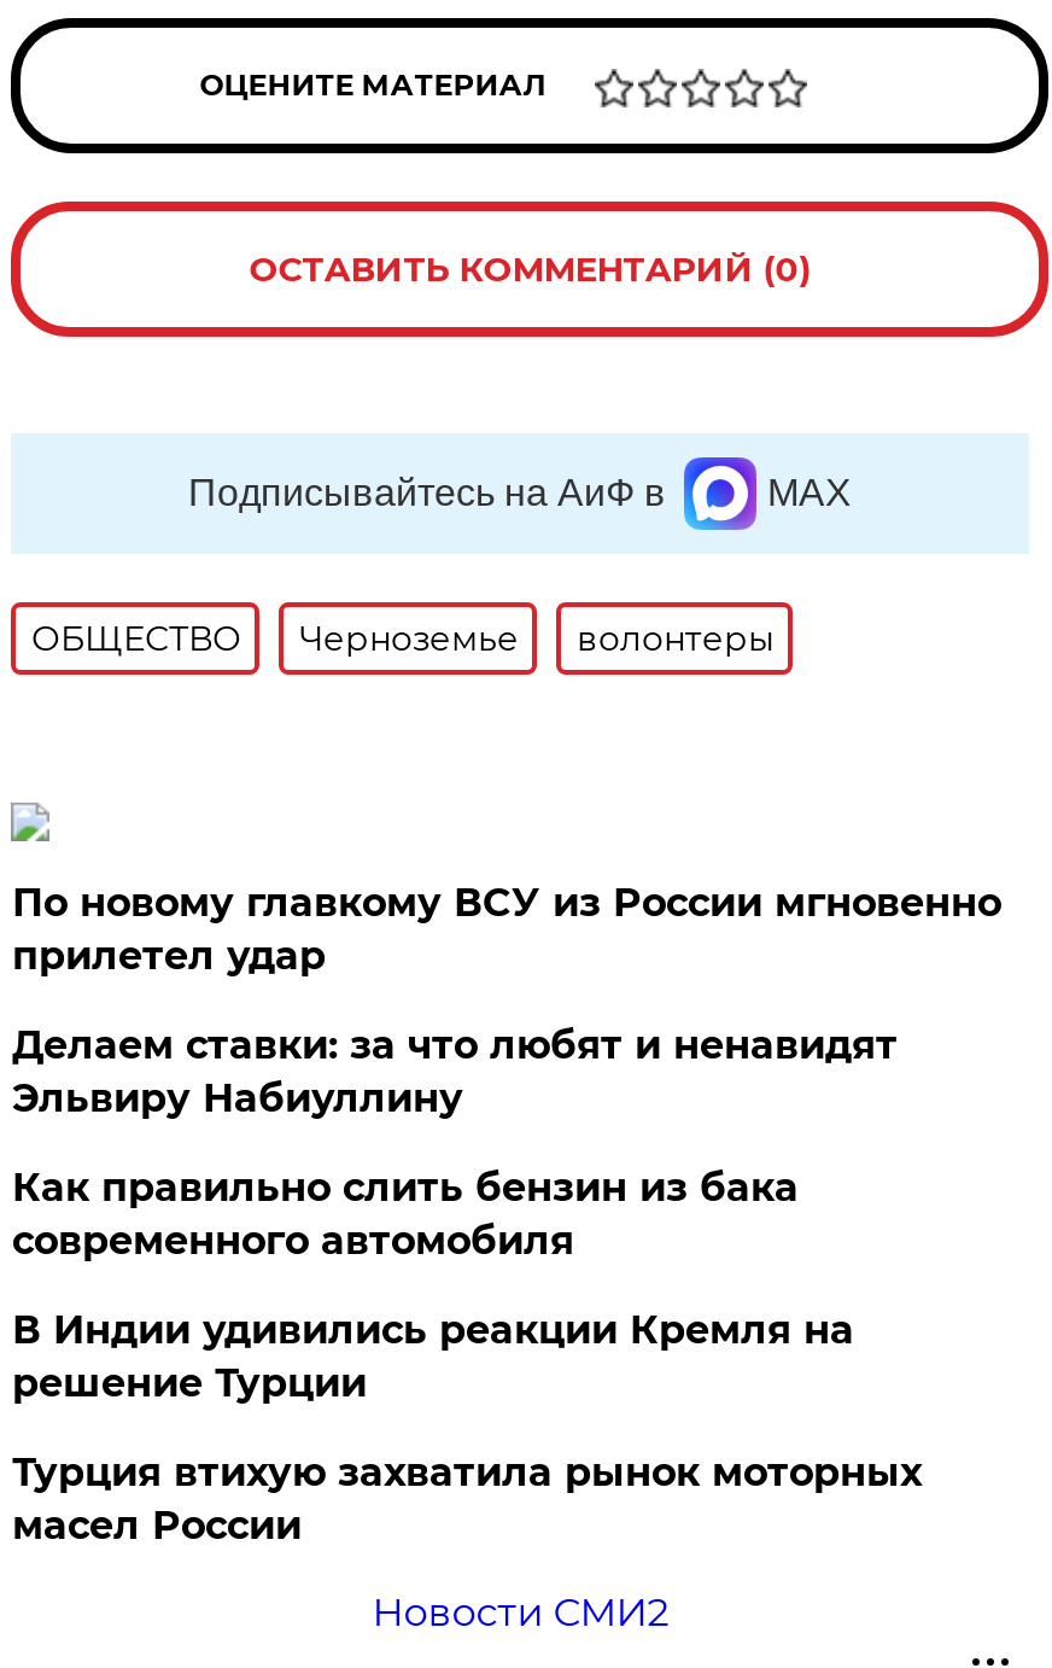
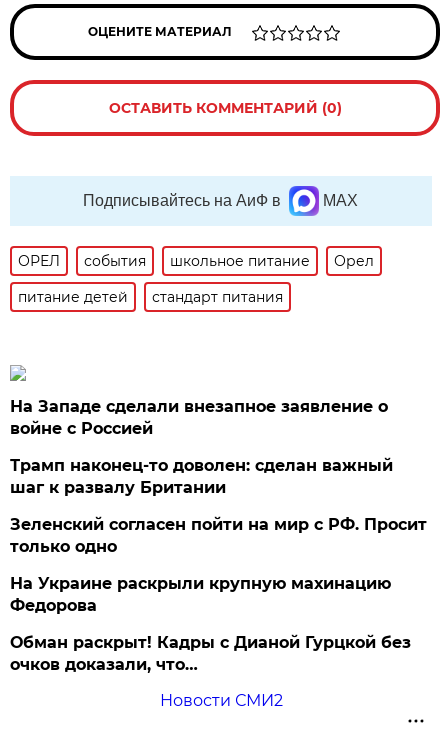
[31,617,774,660] ОБЩЕСТВО | Черноземье | волонтеры -> [18,252,374,306] ОРЕЛ | события | школьное питание | Орел | питание детей | стандарт питания
[12,880,1001,1548] По новому главкому ВСУ из России мгновенно | прилетел удар | Делаем ставки: за что любят и ненавидят | Эльвиру Набиуллину | Как правильно слить бензин из бака | современного автомобиля | В Индии удивились реакции Кремля на | решение Турции | Турция втихую захватила рынок моторных | масел России -> [10,397,427,674] На Западе сделали внезапное заявление о | войне с Россией | Трамп наконец-то доволен: сделан важный | шаг к развалу Британии | Зеленский согласен пойти на мир с РФ. Просит | только одно | На Украине раскрыли крупную махинацию | Федорова | Обман раскрыт! Кадры с Дианой Гурцкой без | очков доказали, что…

